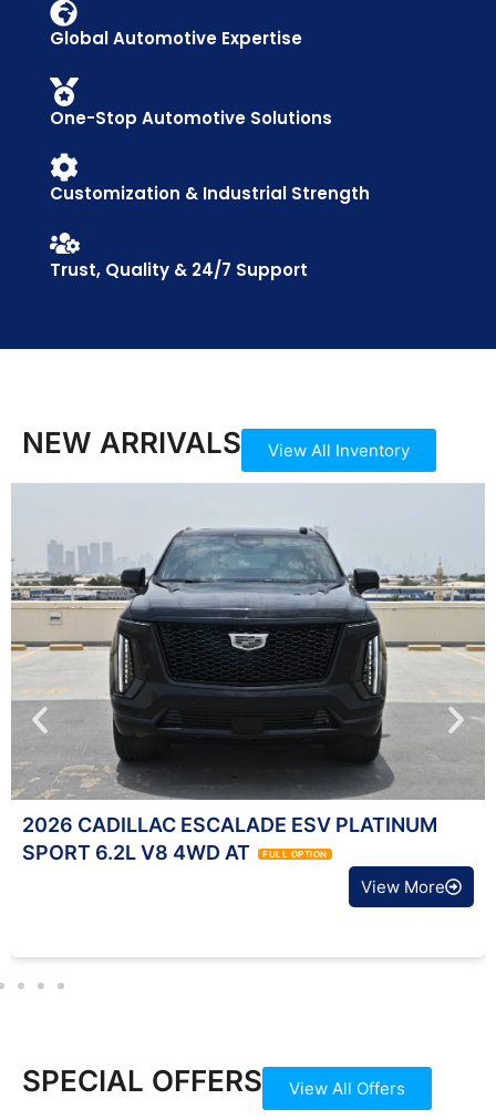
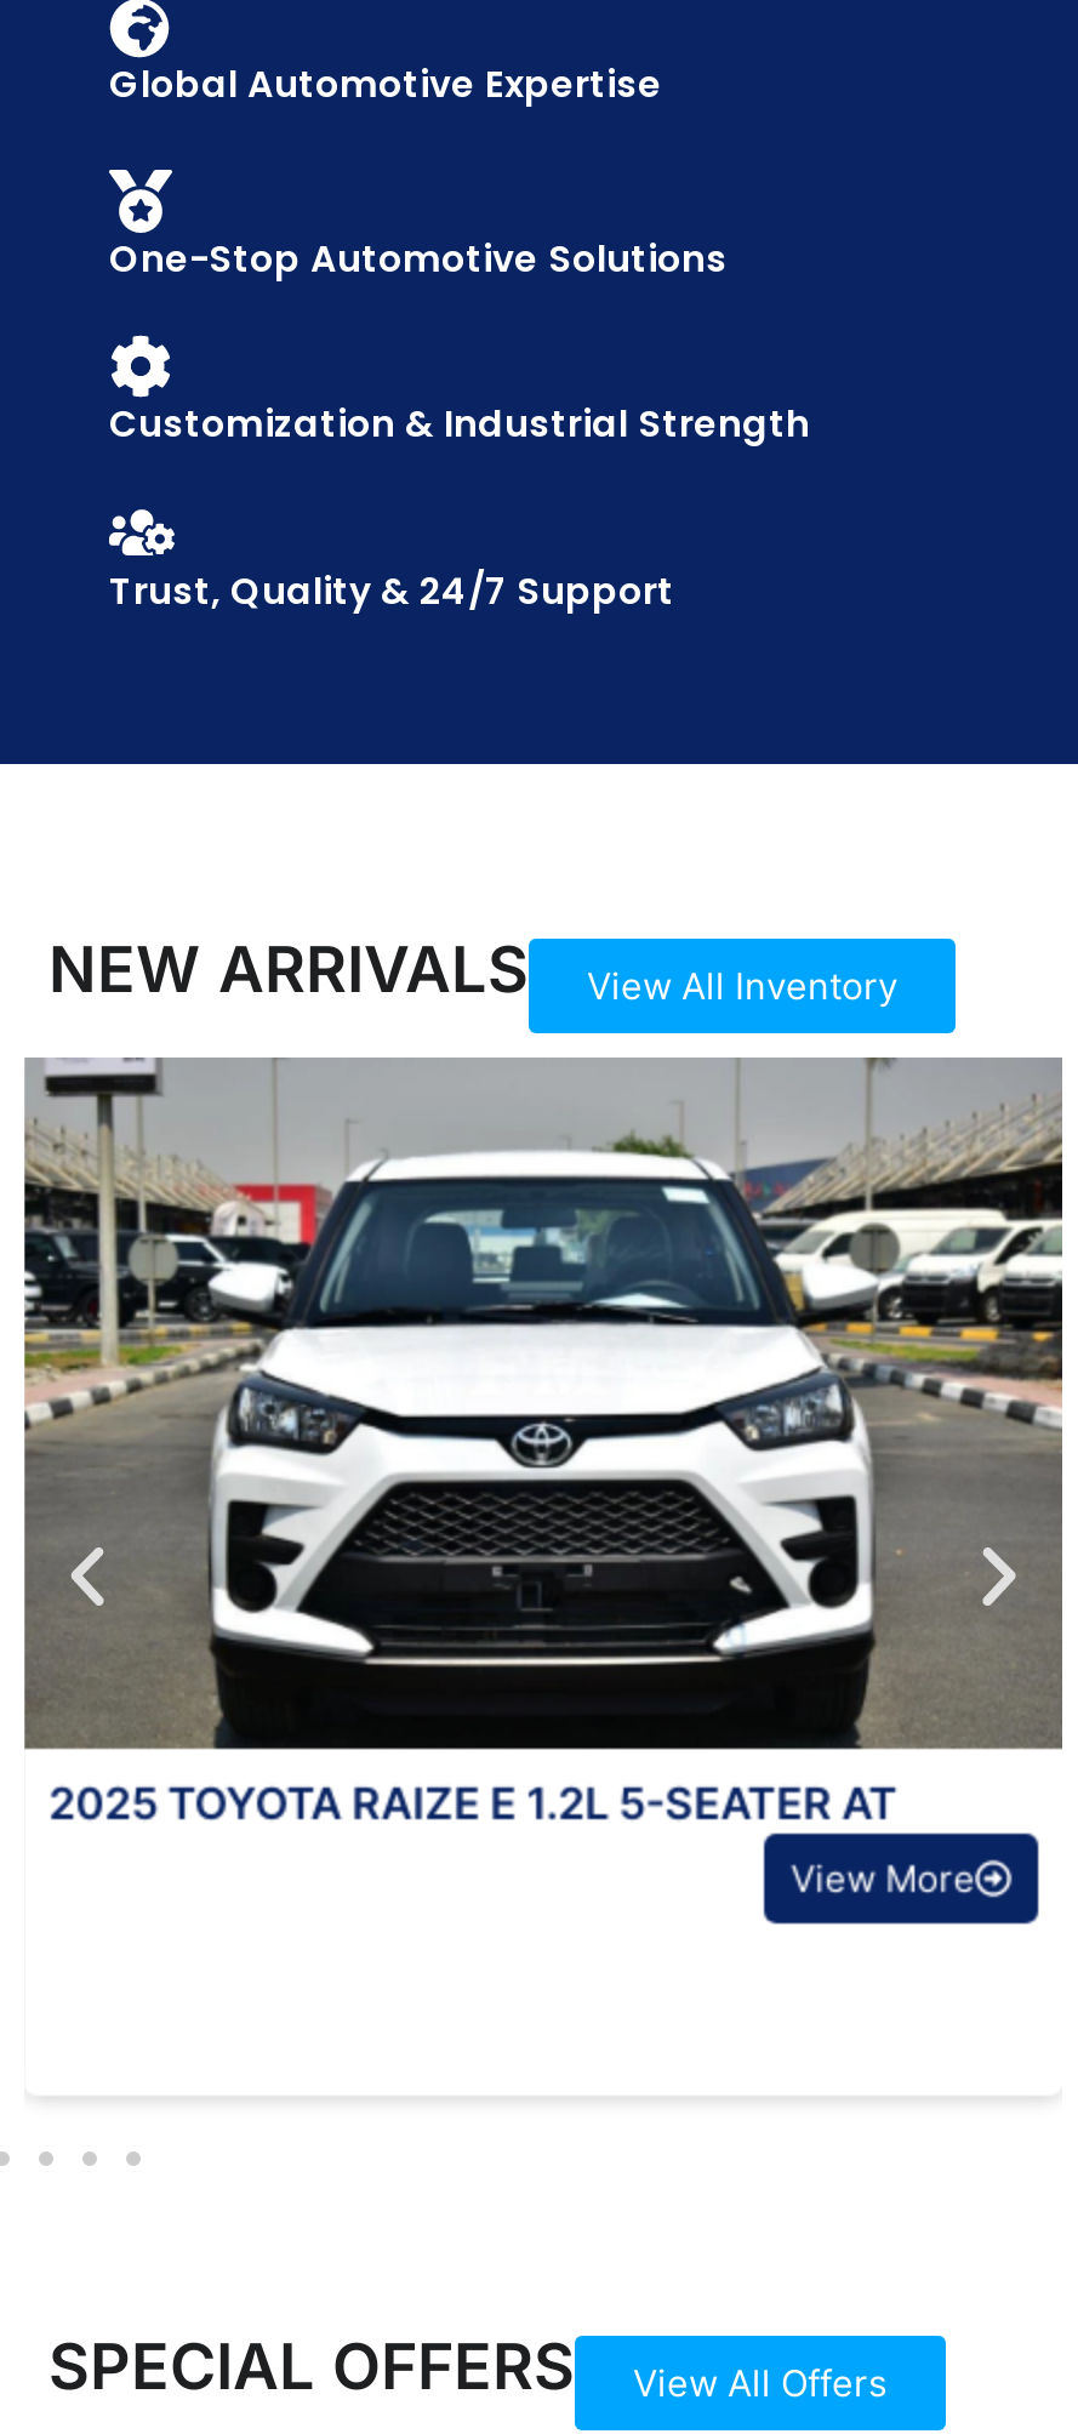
[12,484,485,864] [image] | 2026 CADILLAC ESCALADE ESV PLATINUM | SPORT 6.2L V8 4WD AT | FULL OPTION -> [24,1058,1065,1830] [image] | 2025 TOYOTA RAIZE E 1.2L 5-SEATER AT
moved [361,876,445,897] -> [791,1857,975,1903]: View More

